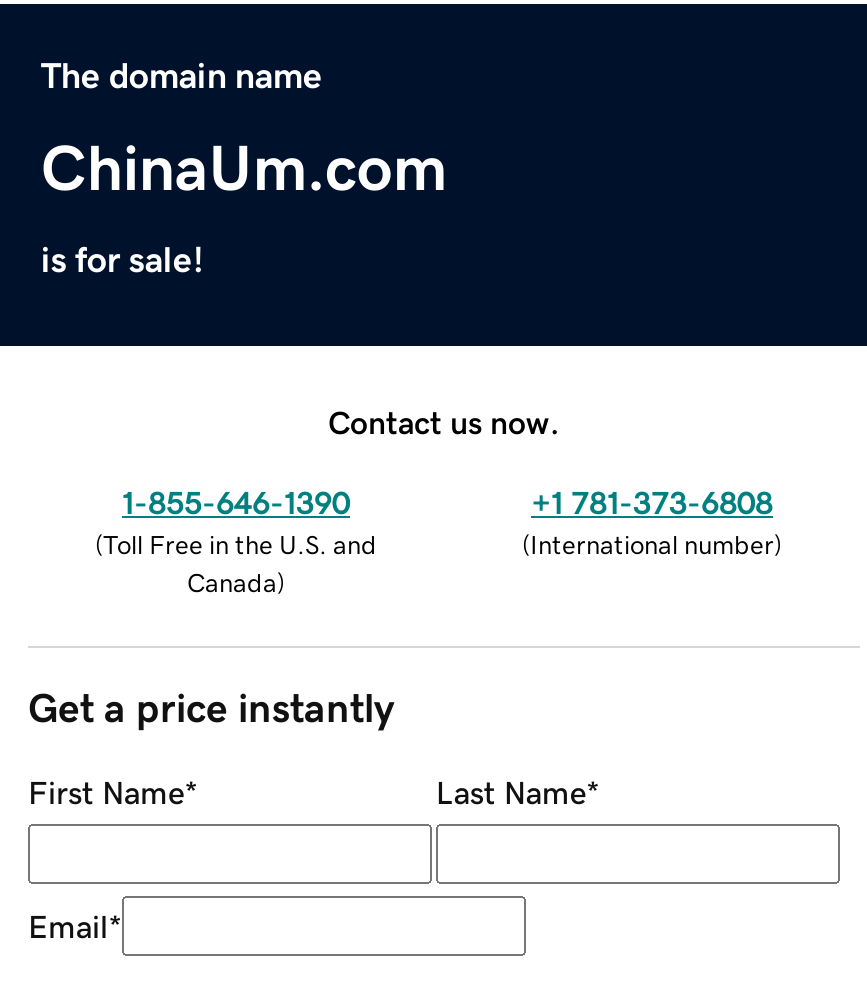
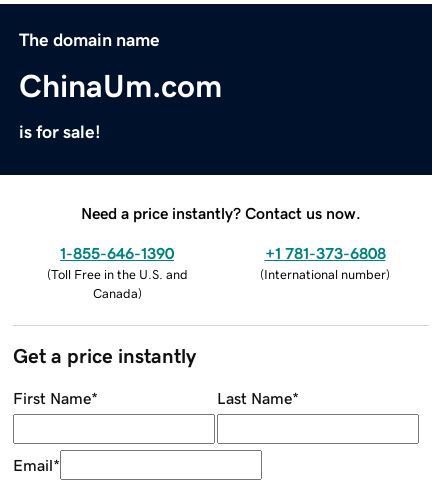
[328,405,560,437] Contact us now. -> [81,205,361,221] Need a price instantly? Contact us now.

